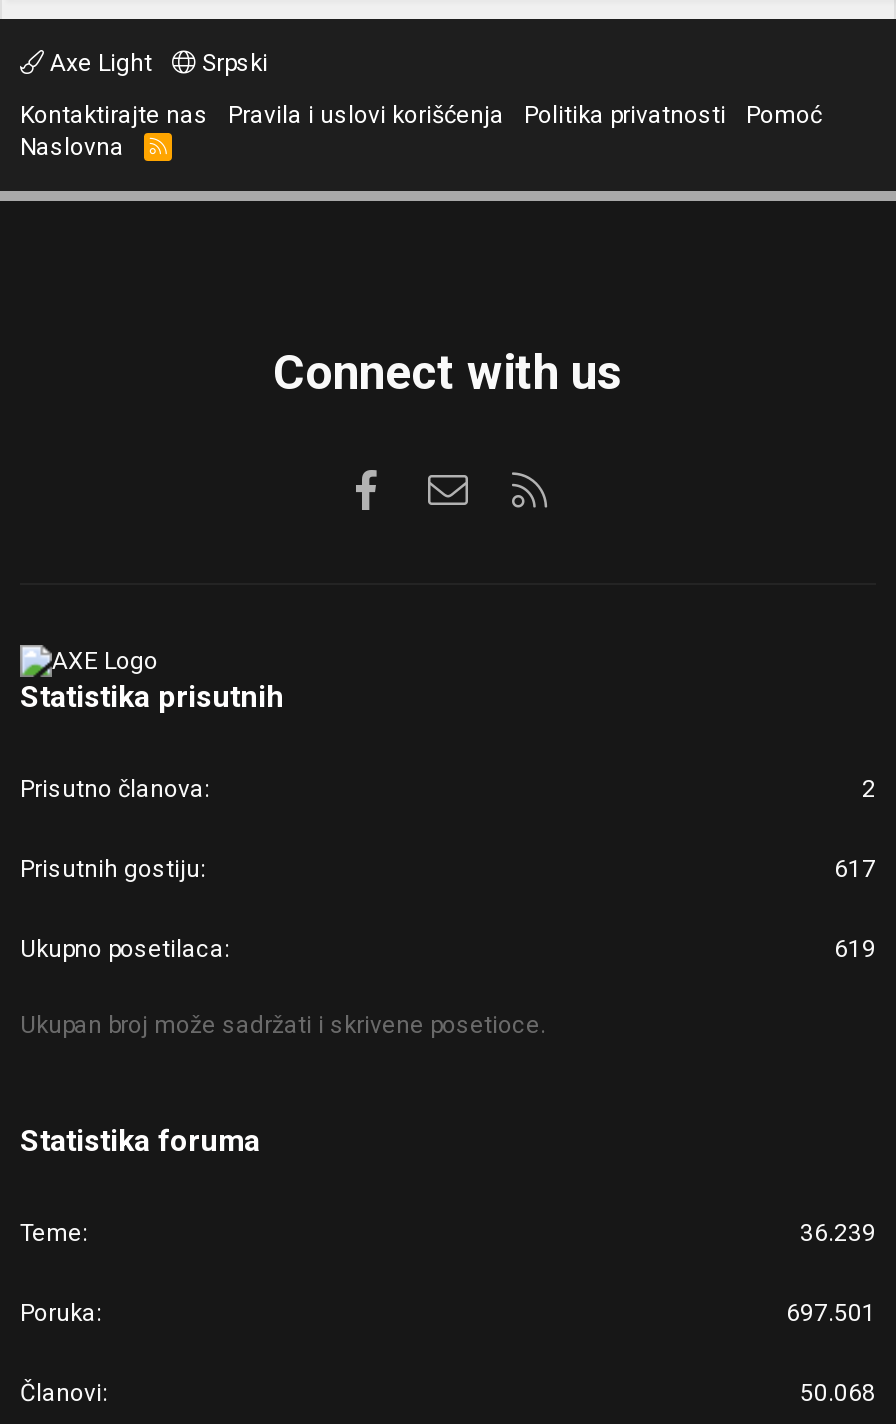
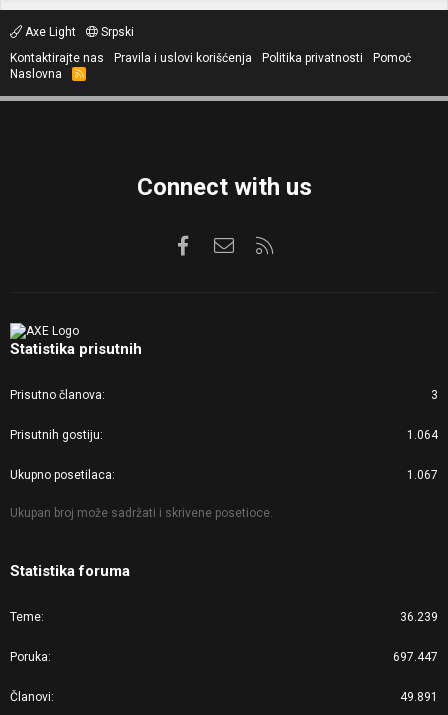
[862,775,876,803] 2 -> [431,388,438,402] 3
[834,855,876,883] 617 -> [407,428,438,442] 1.064
[834,935,876,963] 619 -> [407,468,438,482] 1.067
[786,1299,876,1327] 697.501 -> [393,650,438,664] 697.447
[800,1379,876,1407] 50.068 -> [400,690,438,704] 49.891

